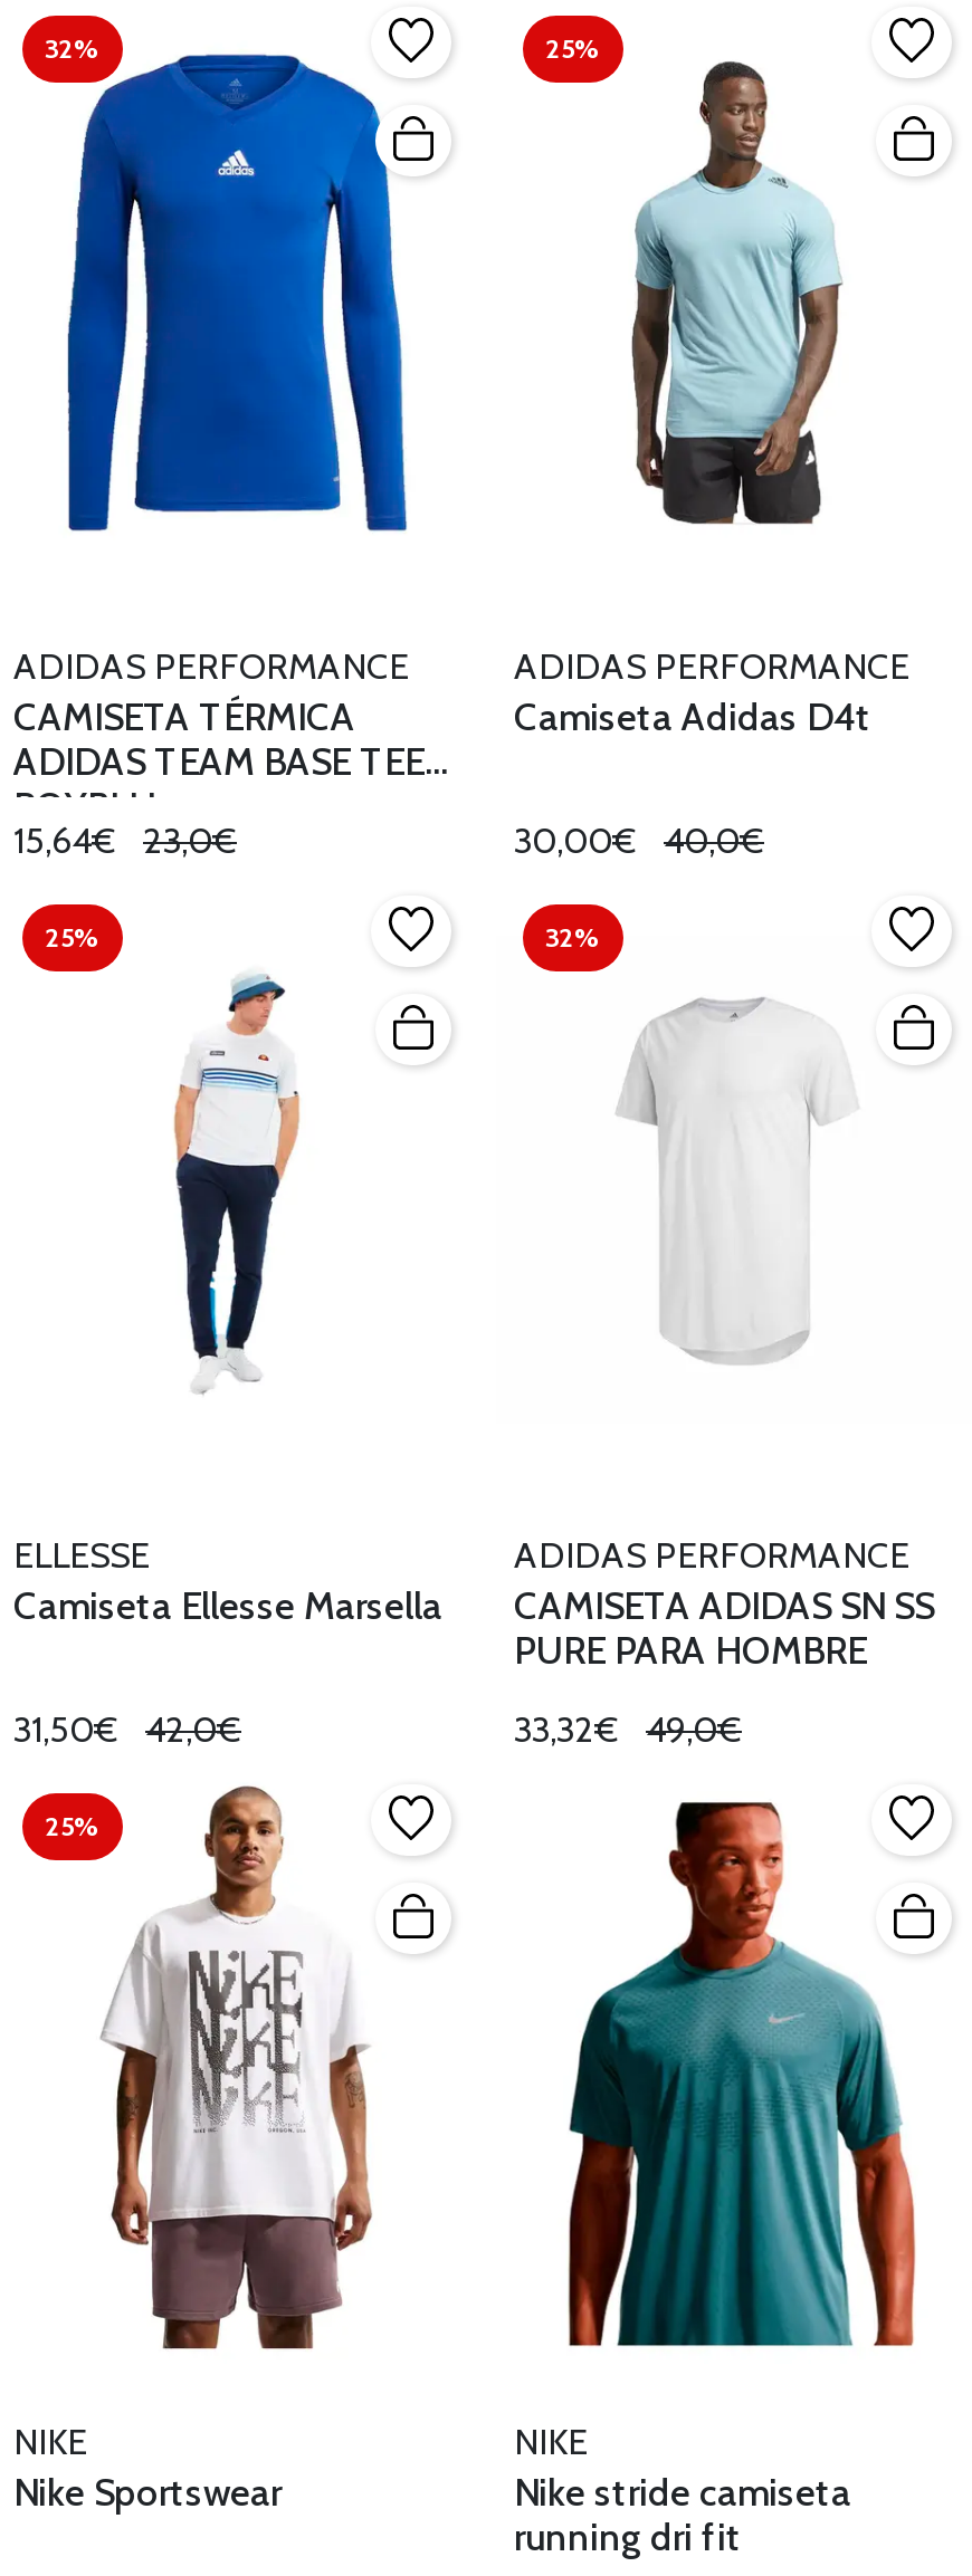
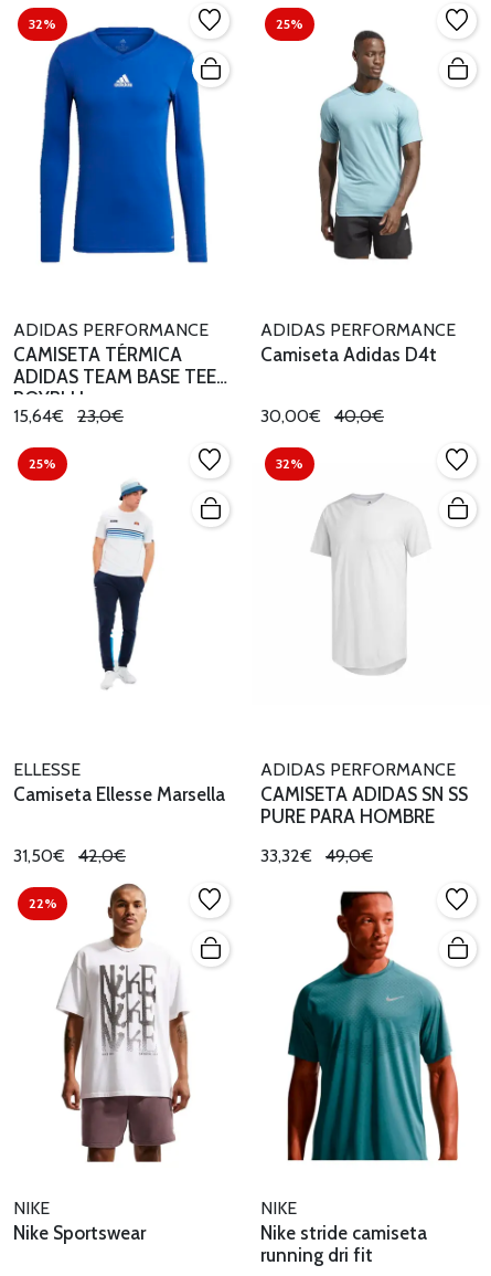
[45,1808,101,1841] 25% -> [28,894,57,911] 22%

